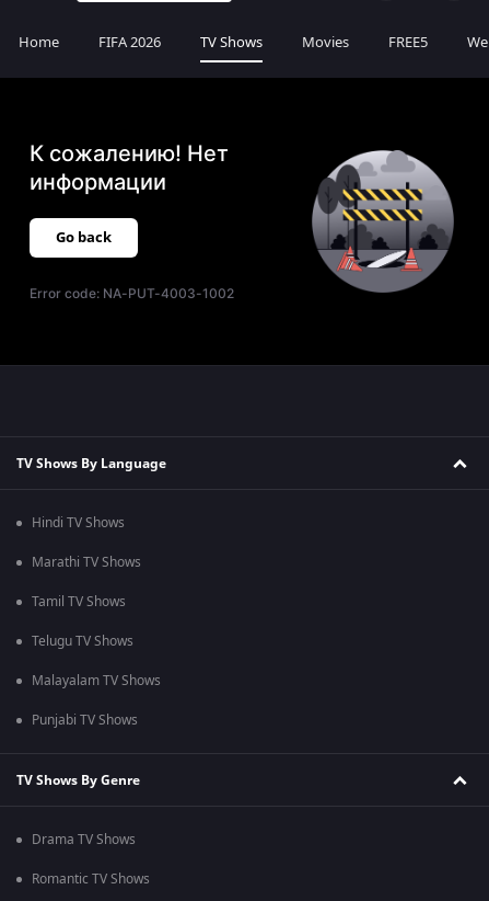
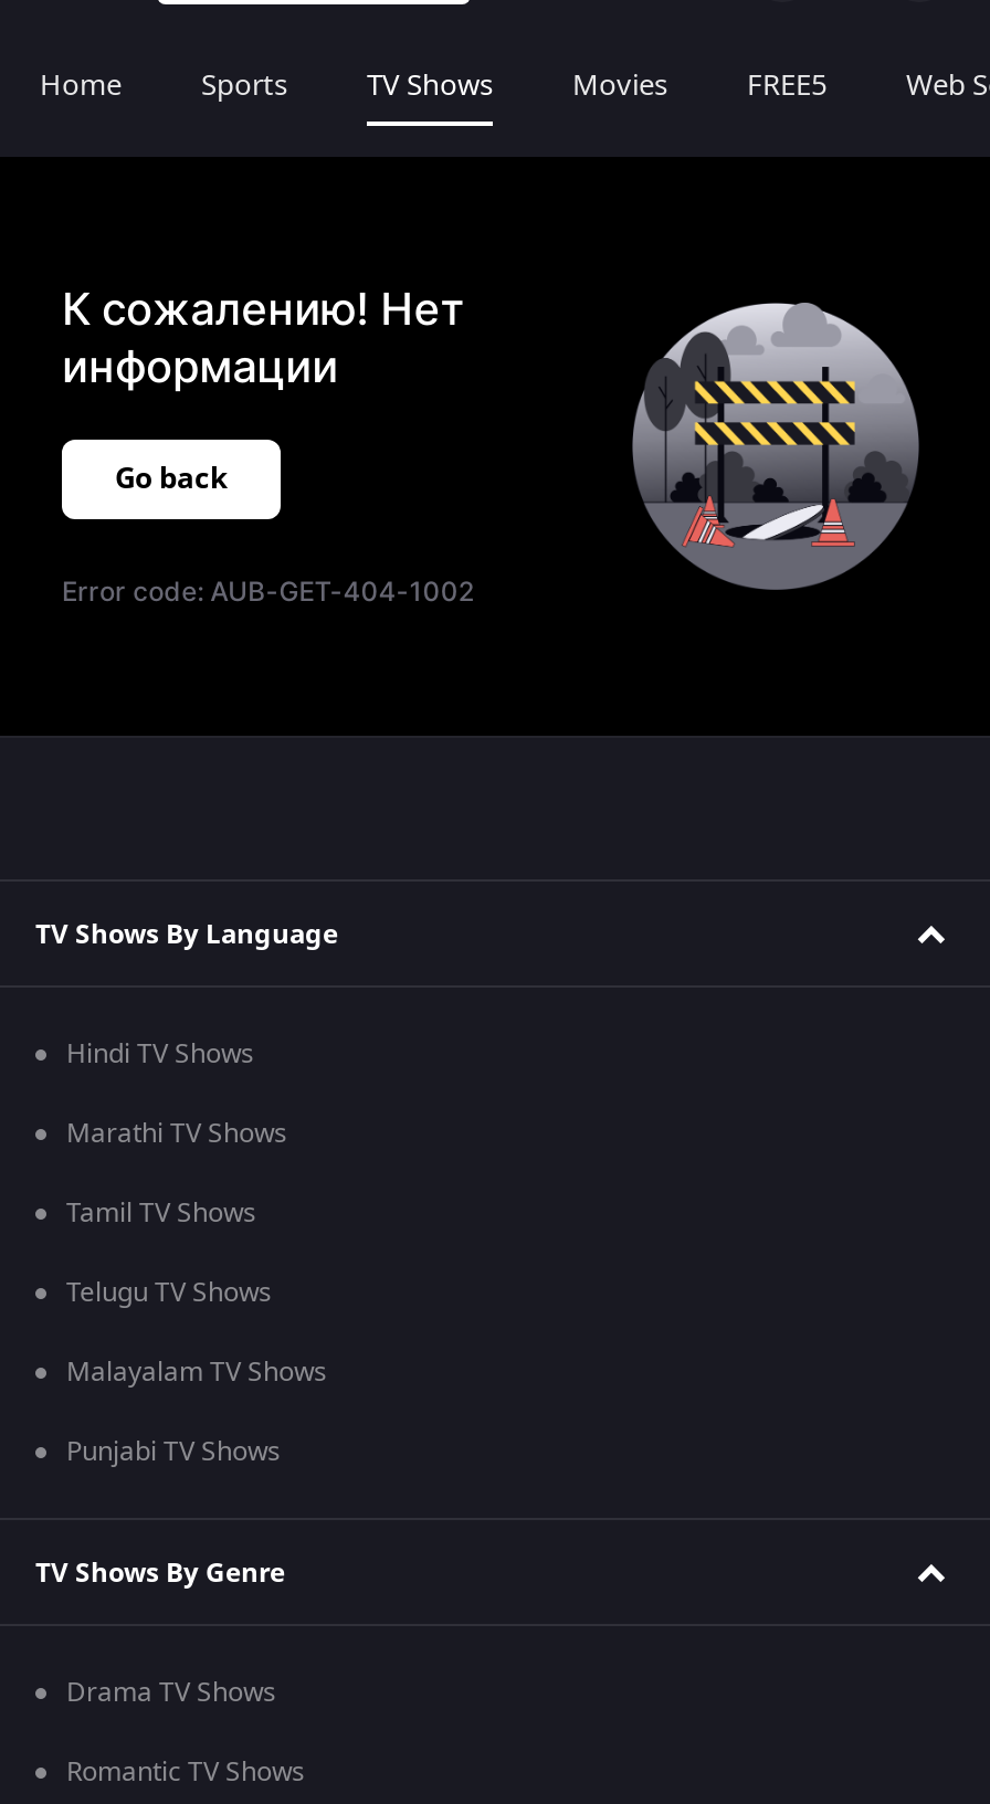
[98,32,161,53] FIFA 2026 -> [201,64,287,106] Sports
[30,285,235,301] Error code: NA-PUT-4003-1002 -> [62,574,474,608] Error code: AUB-GET-404-1002

